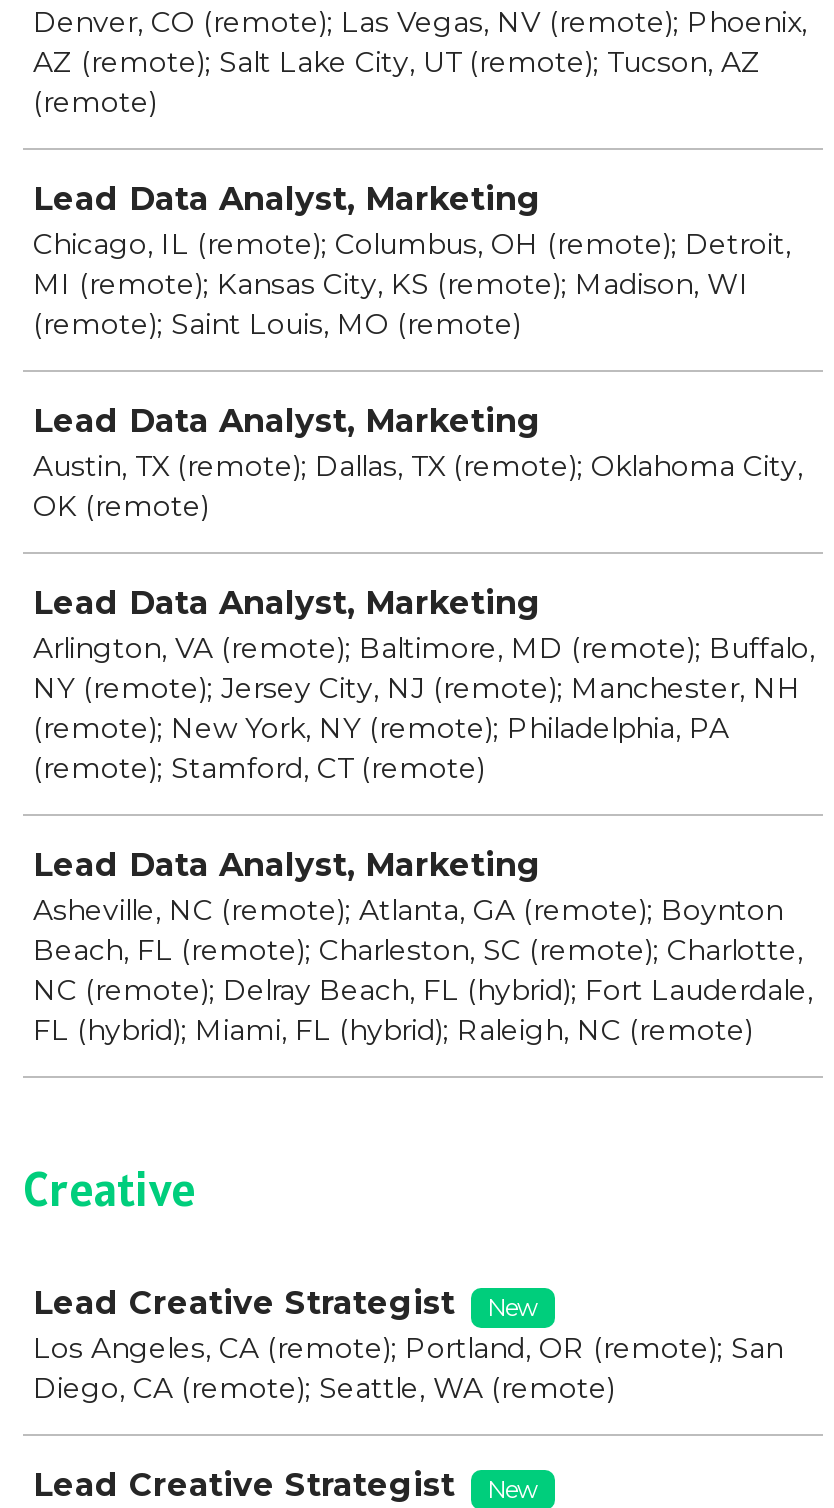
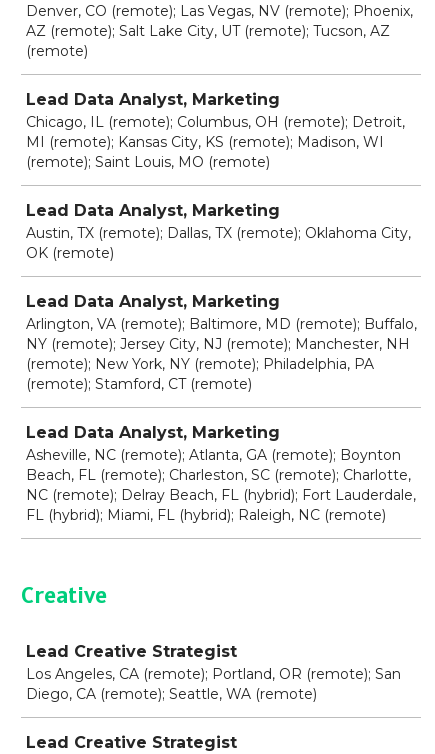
[487,1292,539,1322] New -> none
[487,1474,539,1504] New -> none

